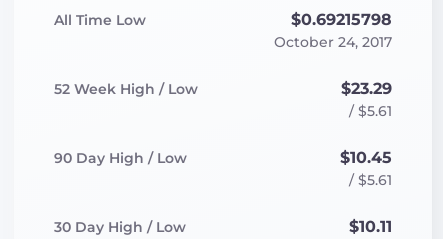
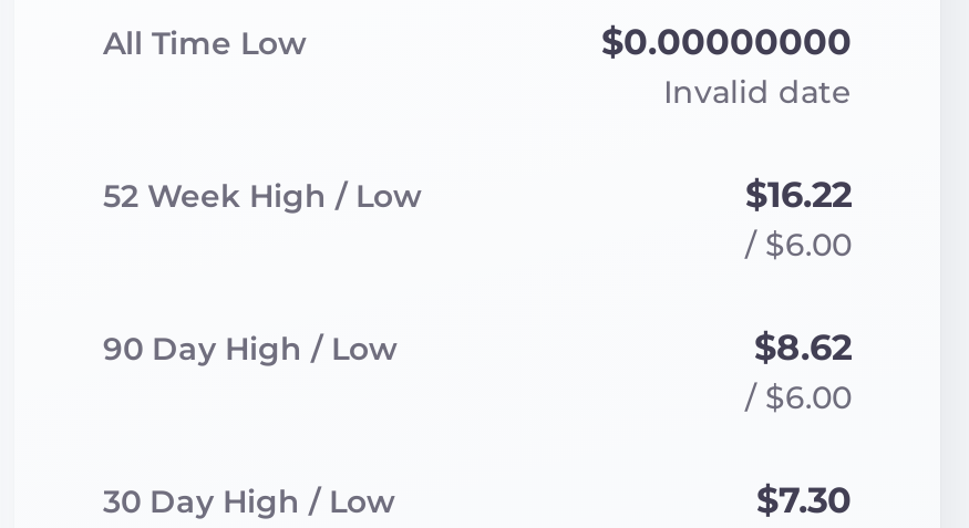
[274,10,392,51] $0.69215798 | October 24, 2017 -> [601,21,852,112] $0.00000000 | Invalid date
[341,79,392,98] $23.29 -> [745,174,852,216] $16.22
[349,102,392,120] / $5.61 -> [745,225,852,265] / $6.00
[340,148,392,167] $10.45 -> [754,327,852,369] $8.62
[349,171,392,189] / $5.61 -> [745,377,852,417] / $6.00
[349,217,392,236] $10.11 -> [756,479,852,521] $7.30

